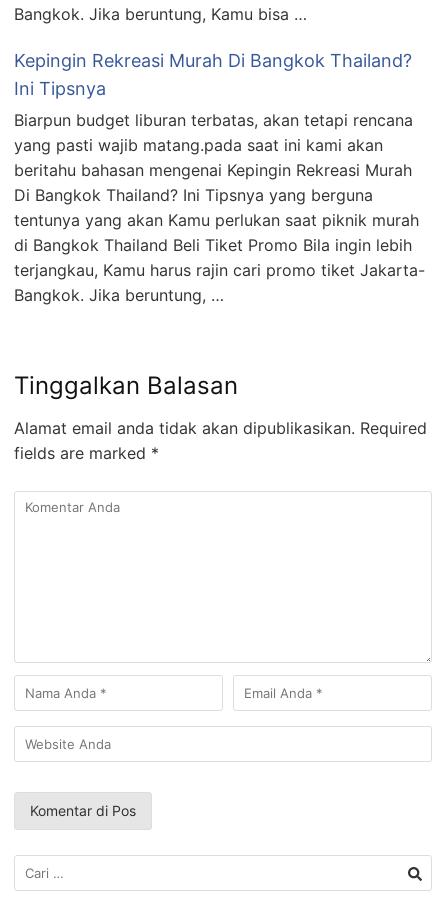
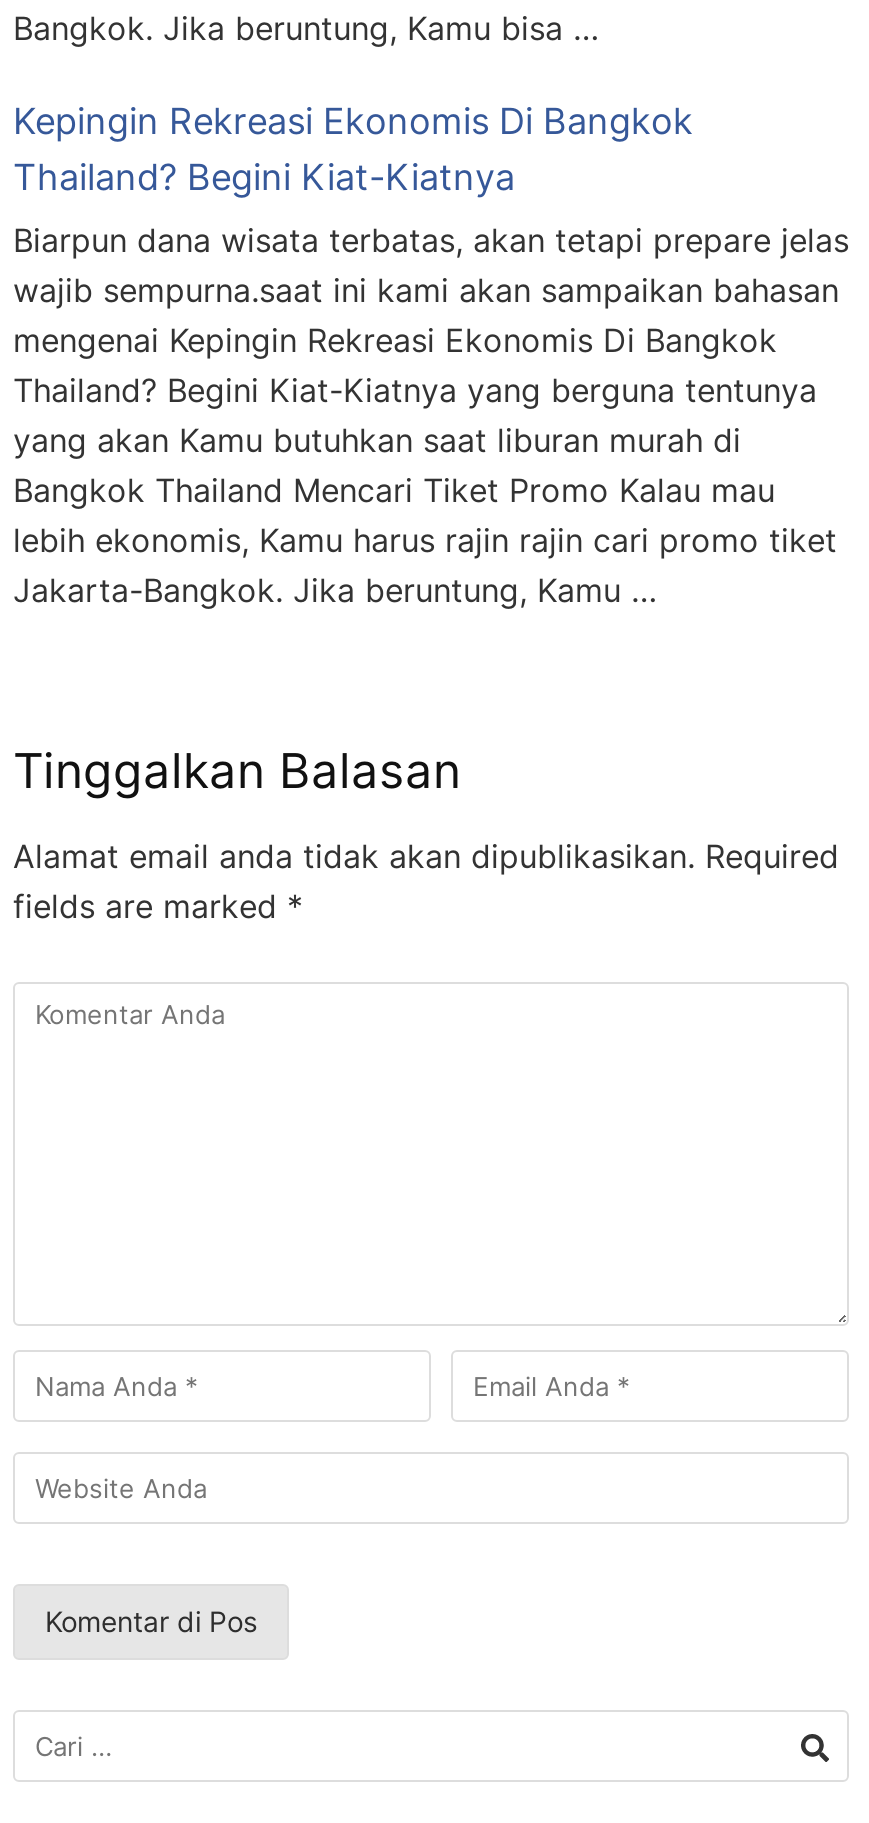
[14,50,412,99] Kepingin Rekreasi Murah Di Bangkok Thailand? | Ini Tipsnya -> [13,100,693,198] Kepingin Rekreasi Ekonomis Di Bangkok | Thailand? Begini Kiat-Kiatnya
[14,110,425,305] Biarpun budget liburan terbatas, akan tetapi rencana | yang pasti wajib matang.pada saat ini kami akan | beritahu bahasan mengenai Kepingin Rekreasi Murah | Di Bangkok Thailand? Ini Tipsnya yang berguna | tentunya yang akan Kamu perlukan saat piknik murah | di Bangkok Thailand Beli Tiket Promo Bila ingin lebih | terjangkau, Kamu harus rajin cari promo tiket Jakarta- | Bangkok. Jika beruntung, … -> [13,220,849,610] Biarpun dana wisata terbatas, akan tetapi prepare jelas | wajib sempurna.saat ini kami akan sampaikan bahasan | mengenai Kepingin Rekreasi Ekonomis Di Bangkok | Thailand? Begini Kiat-Kiatnya yang berguna tentunya | yang akan Kamu butuhkan saat liburan murah di | Bangkok Thailand Mencari Tiket Promo Kalau mau | lebih ekonomis, Kamu harus rajin rajin cari promo tiket | Jakarta-Bangkok. Jika beruntung, Kamu …

